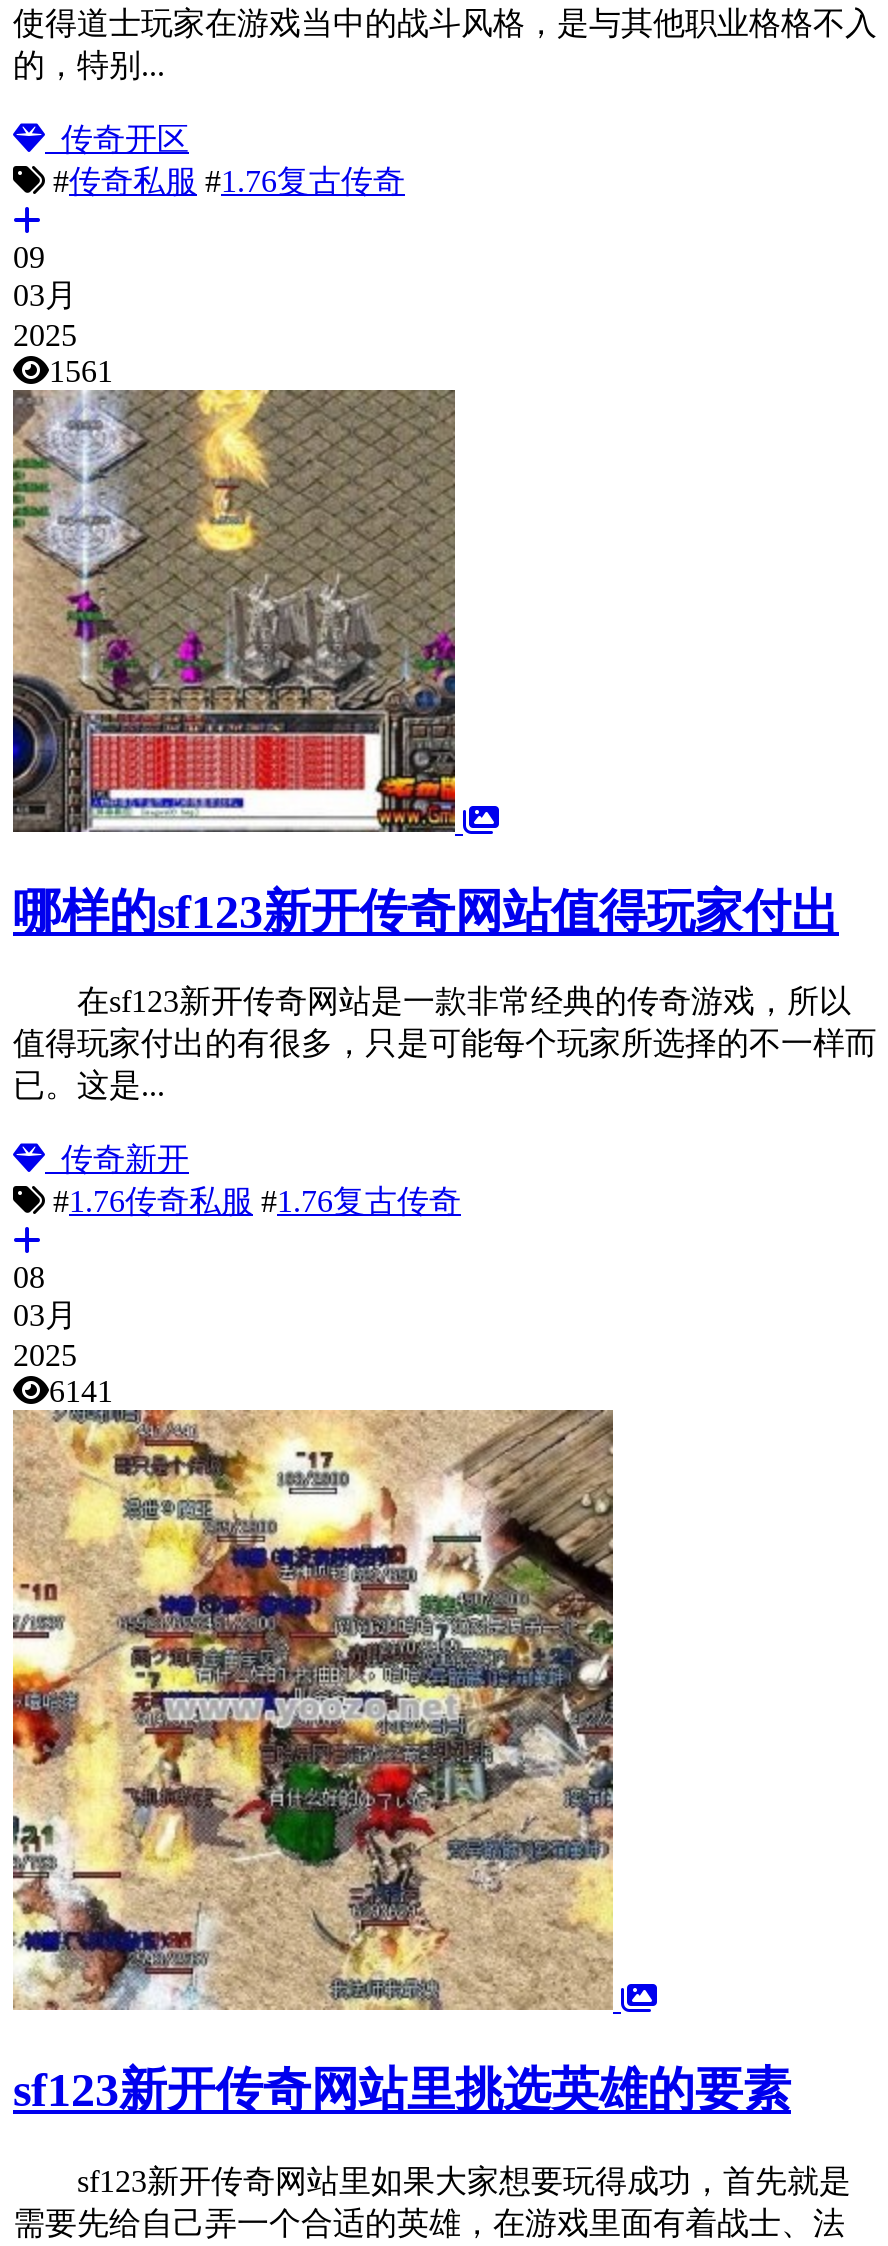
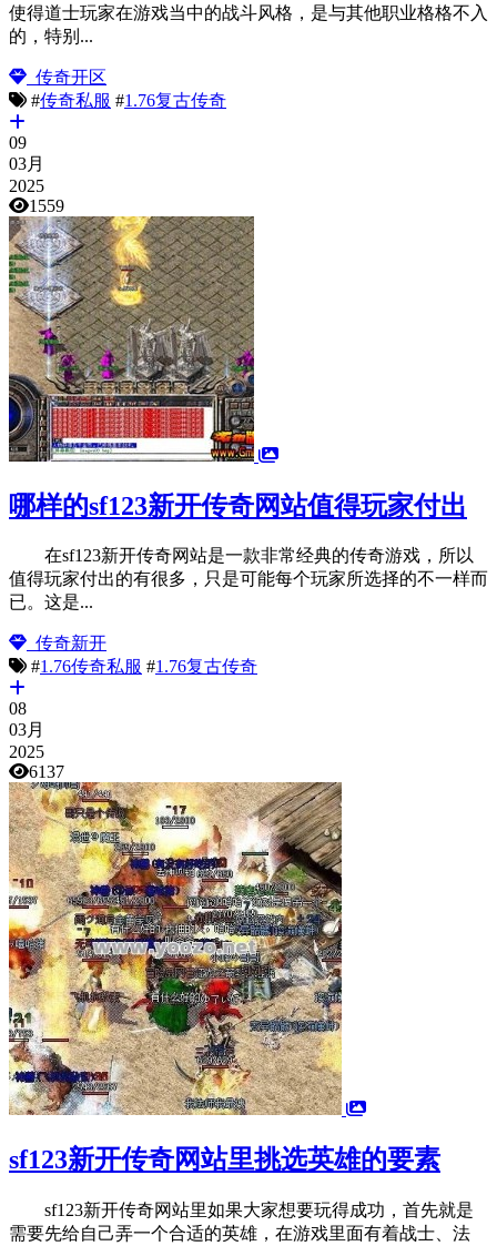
[49,353,113,387] 1561 -> [29,196,64,215] 1559
[49,1375,113,1409] 6141 -> [29,763,64,782] 6137

